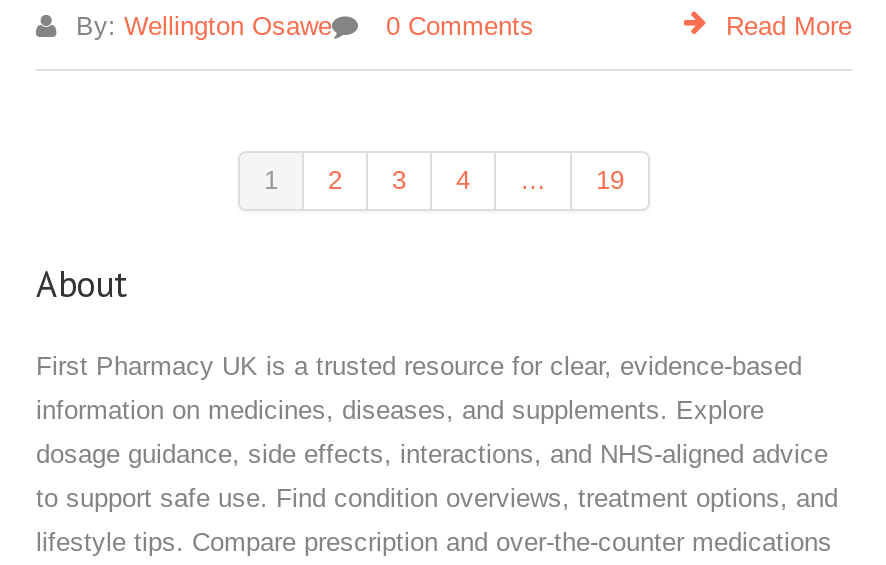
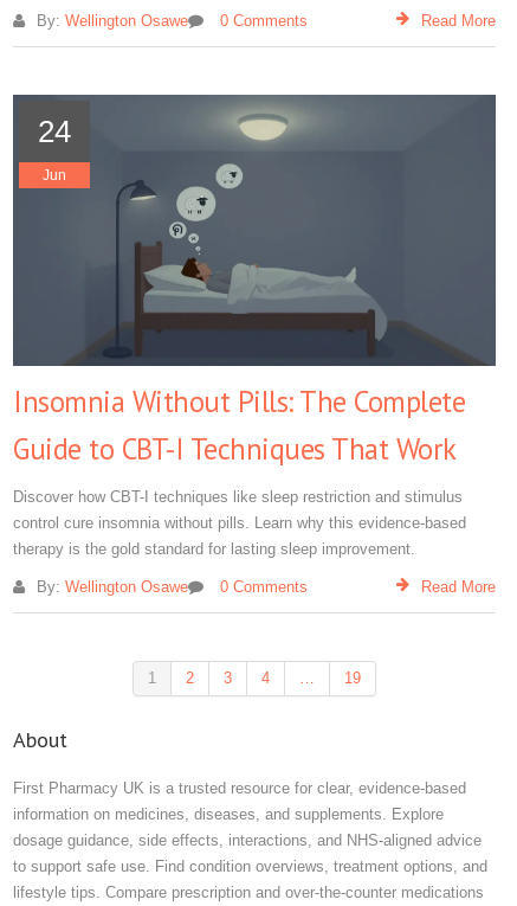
none -> [12,94,497,367] [image] | 24 | Jun
none -> [13,383,496,596] Insomnia Without Pills: The Complete | Guide to CBT-I Techniques That Work | Discover how CBT-I techniques like sleep restriction and stimulus | control cure insomnia without pills. Learn why this evidence-based | therapy is the gold standard for lasting sleep improvement. | By: Wellington Osawe | 0 Comments | Read More

